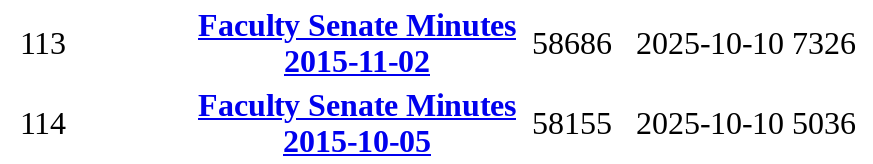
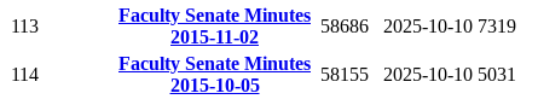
[532,26,856,60] 58686 2025-10-10 7326 -> [320,15,516,36] 58686 2025-10-10 7319
[532,106,856,140] 58155 2025-10-10 5036 -> [320,64,516,84] 58155 2025-10-10 5031

